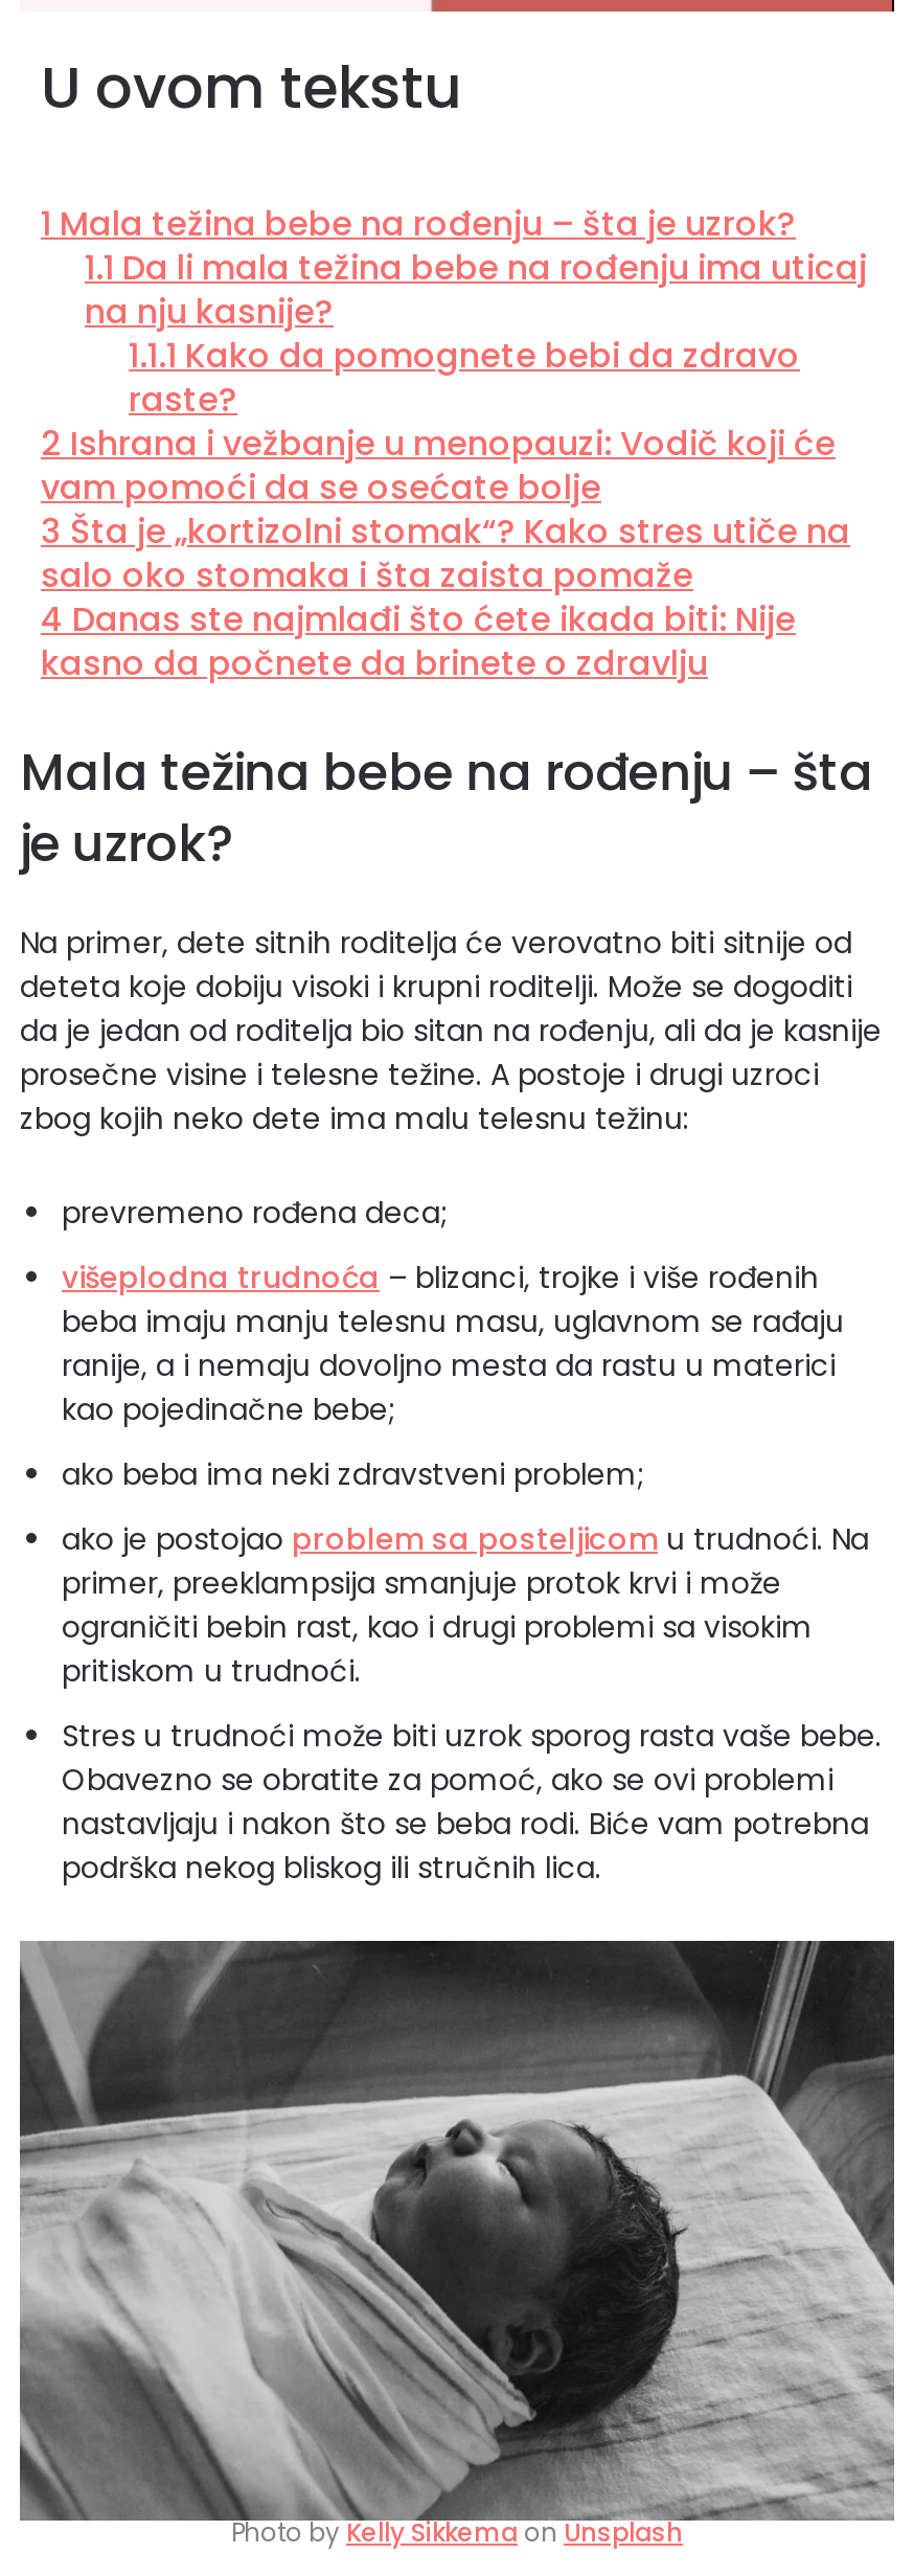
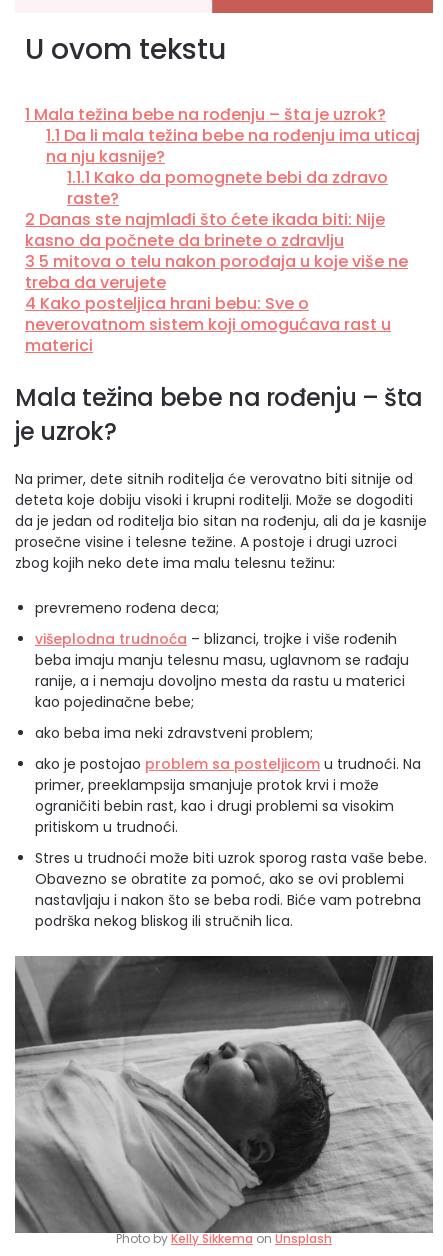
[41,420,850,643] 2 Ishrana i vežbanje u menopauzi: Vodič koji će | vam pomoći da se osećate bolje | 3 Šta je „kortizolni stomak“? Kako stres utiče na | salo oko stomaka i šta zaista pomaže | 4 Danas ste najmlađi što ćete ikada biti: Nije -> [25,208,385,231] 2 Danas ste najmlađi što ćete ikada biti: Nije
moved [41,639,708,687] -> [25,229,344,252]: kasno da počnete da brinete o zdravlju
none -> [25,250,408,357] 3 5 mitova o telu nakon porođaja u koje više ne | treba da verujete | 4 Kako posteljica hrani bebu: Sve o | neverovatnom sistem koji omogućava rast u | materici

